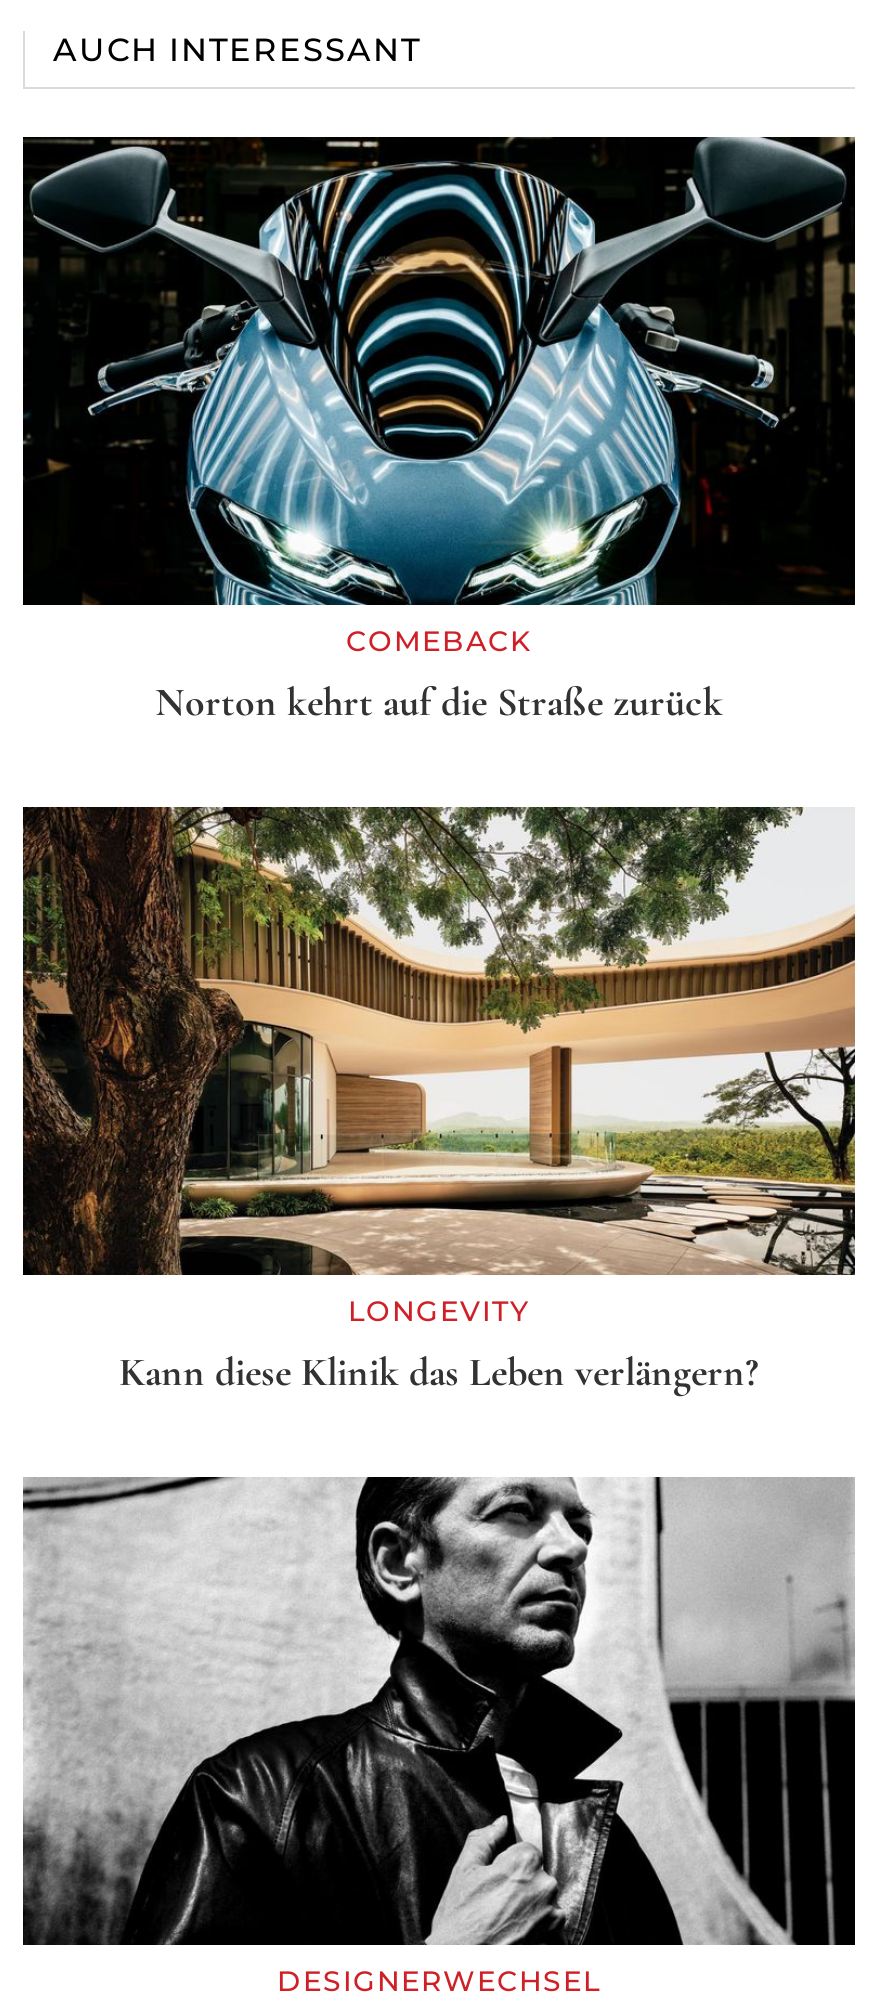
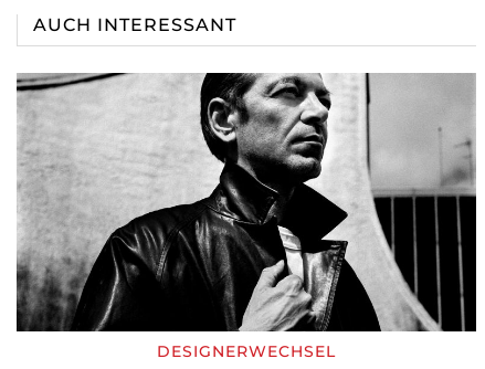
[21,135,857,727] [image] | COMEBACK | Norton kehrt auf die Straße zurück -> none
[21,805,857,1397] [image] | LONGEVITY | Kann diese Klinik das Leben verlängern? -> none

